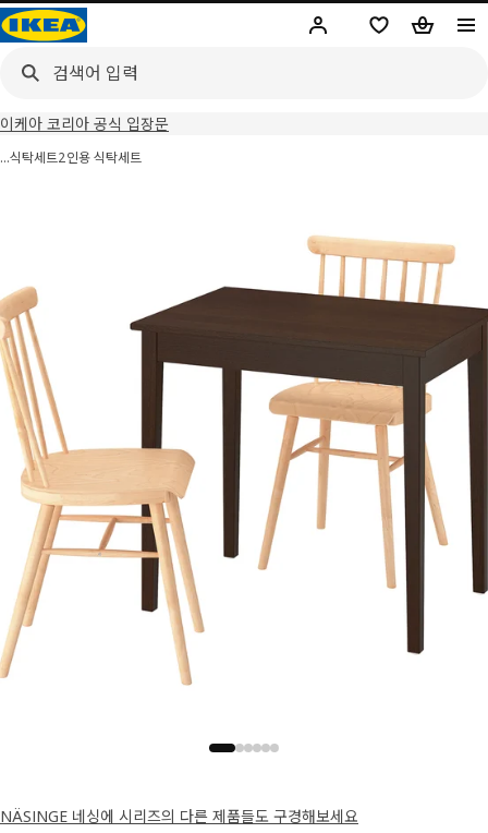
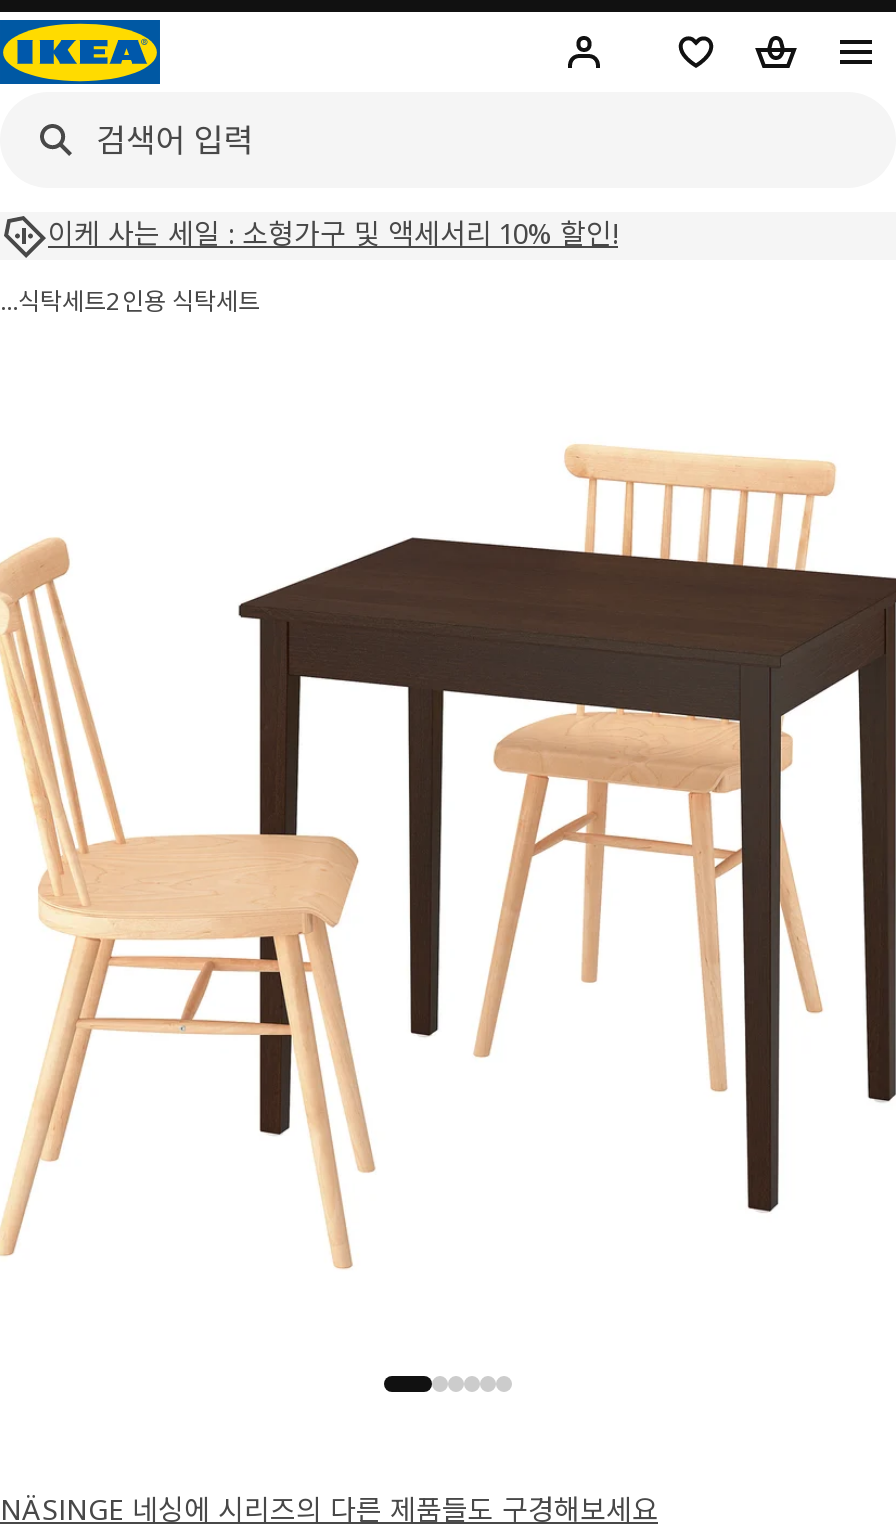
[0,113,169,134] 이케아 코리아 공식 입장문 -> [48,214,618,252] 이케 사는 세일 : 소형가구 및 액세서리 10% 할인!

